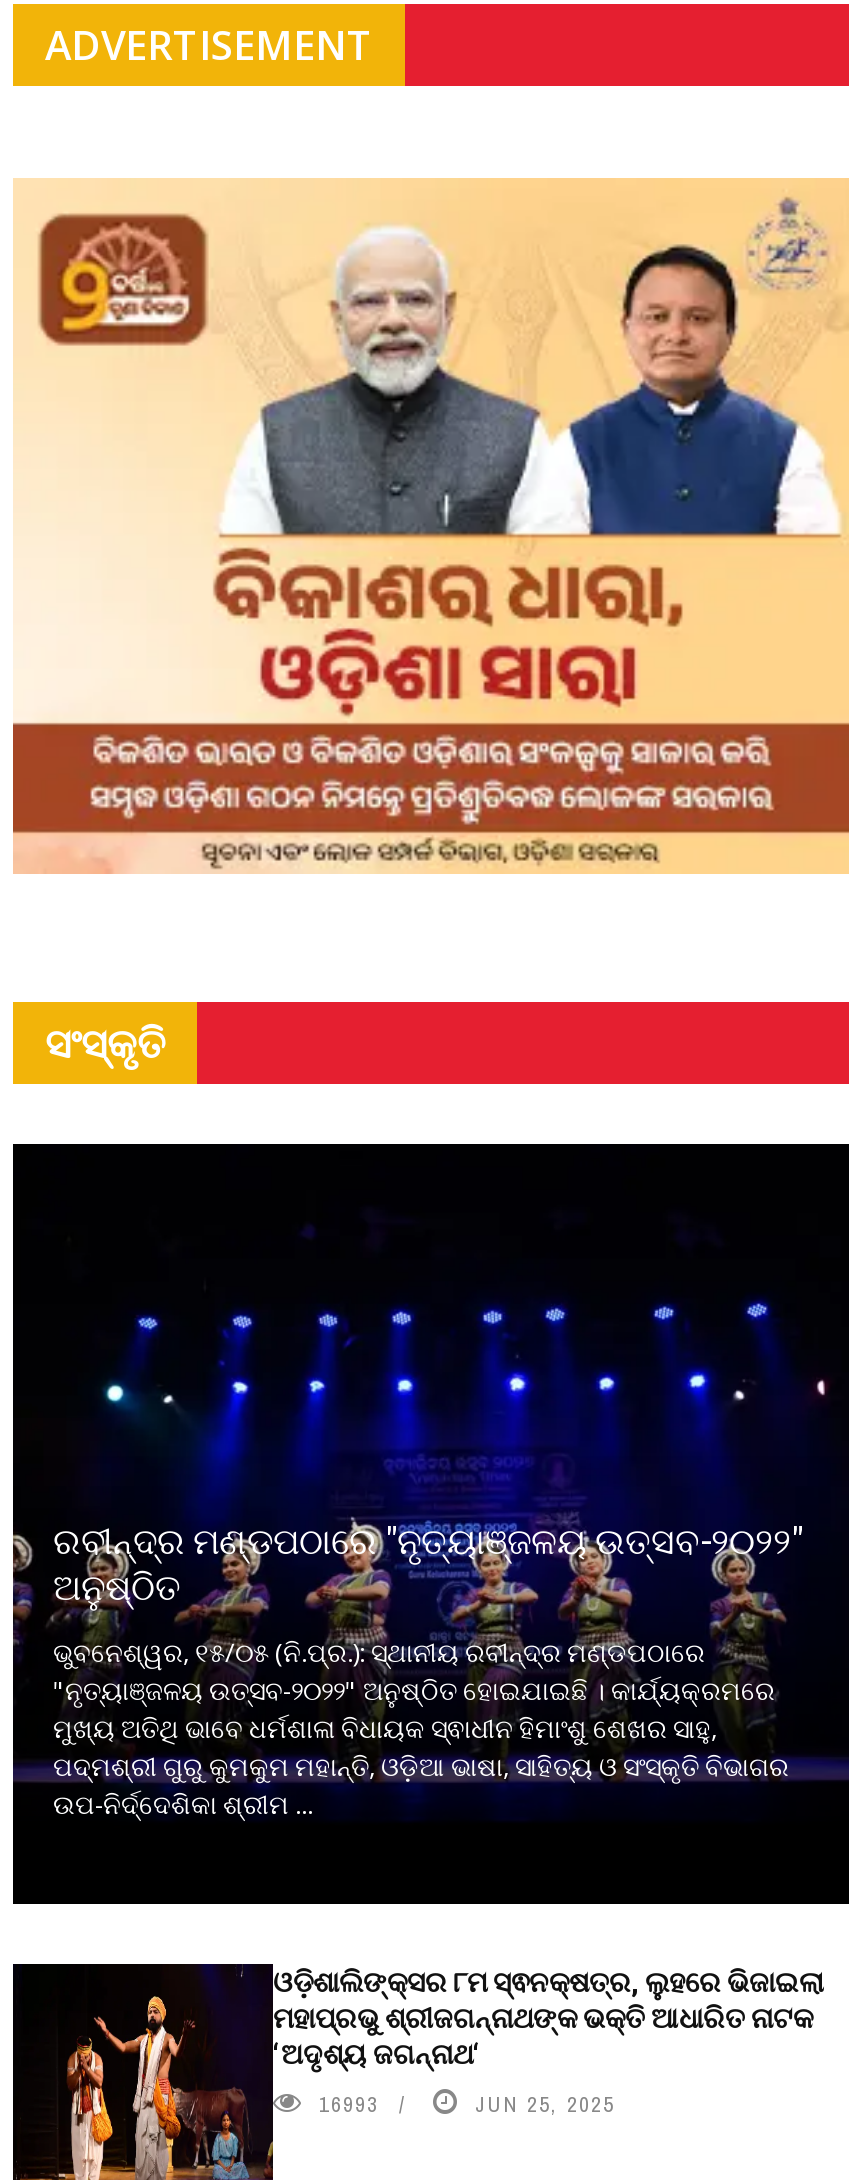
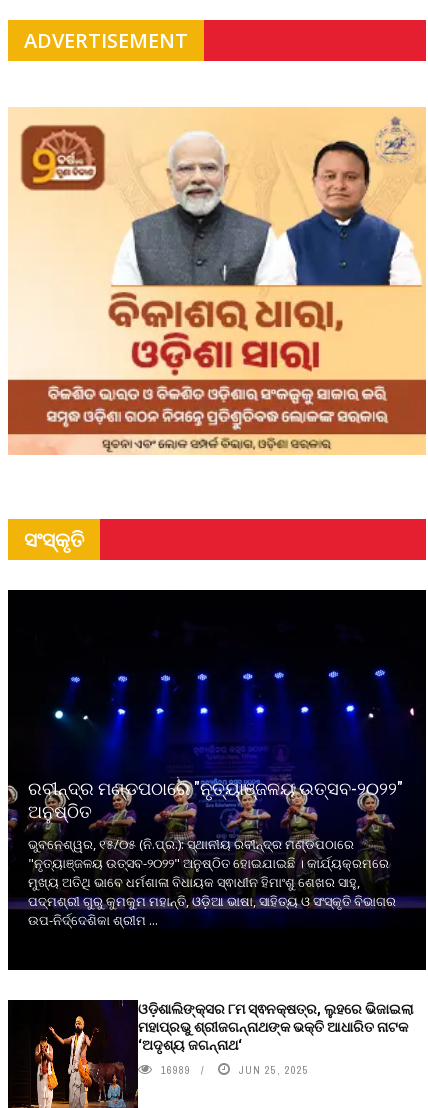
[319,2089,379,2117] 16993 -> [161,1063,191,1077] 16989

